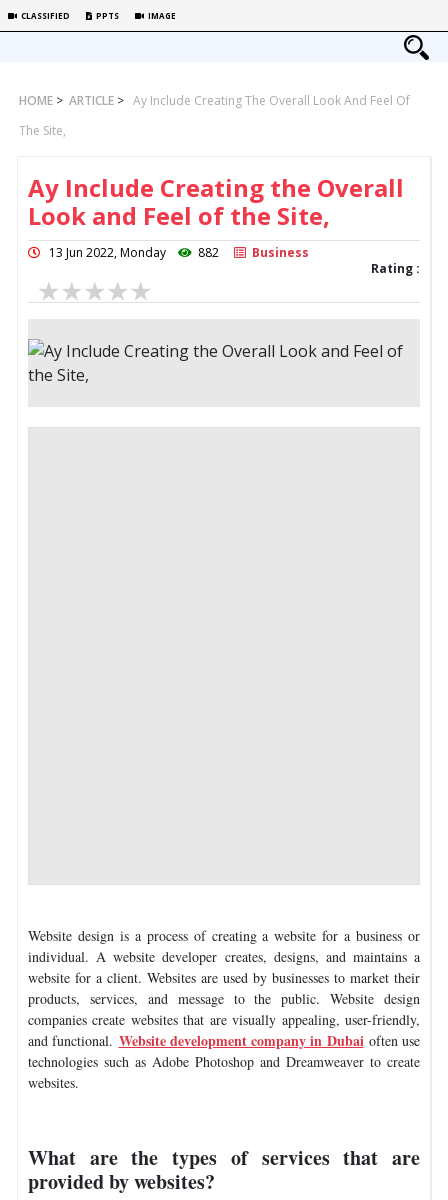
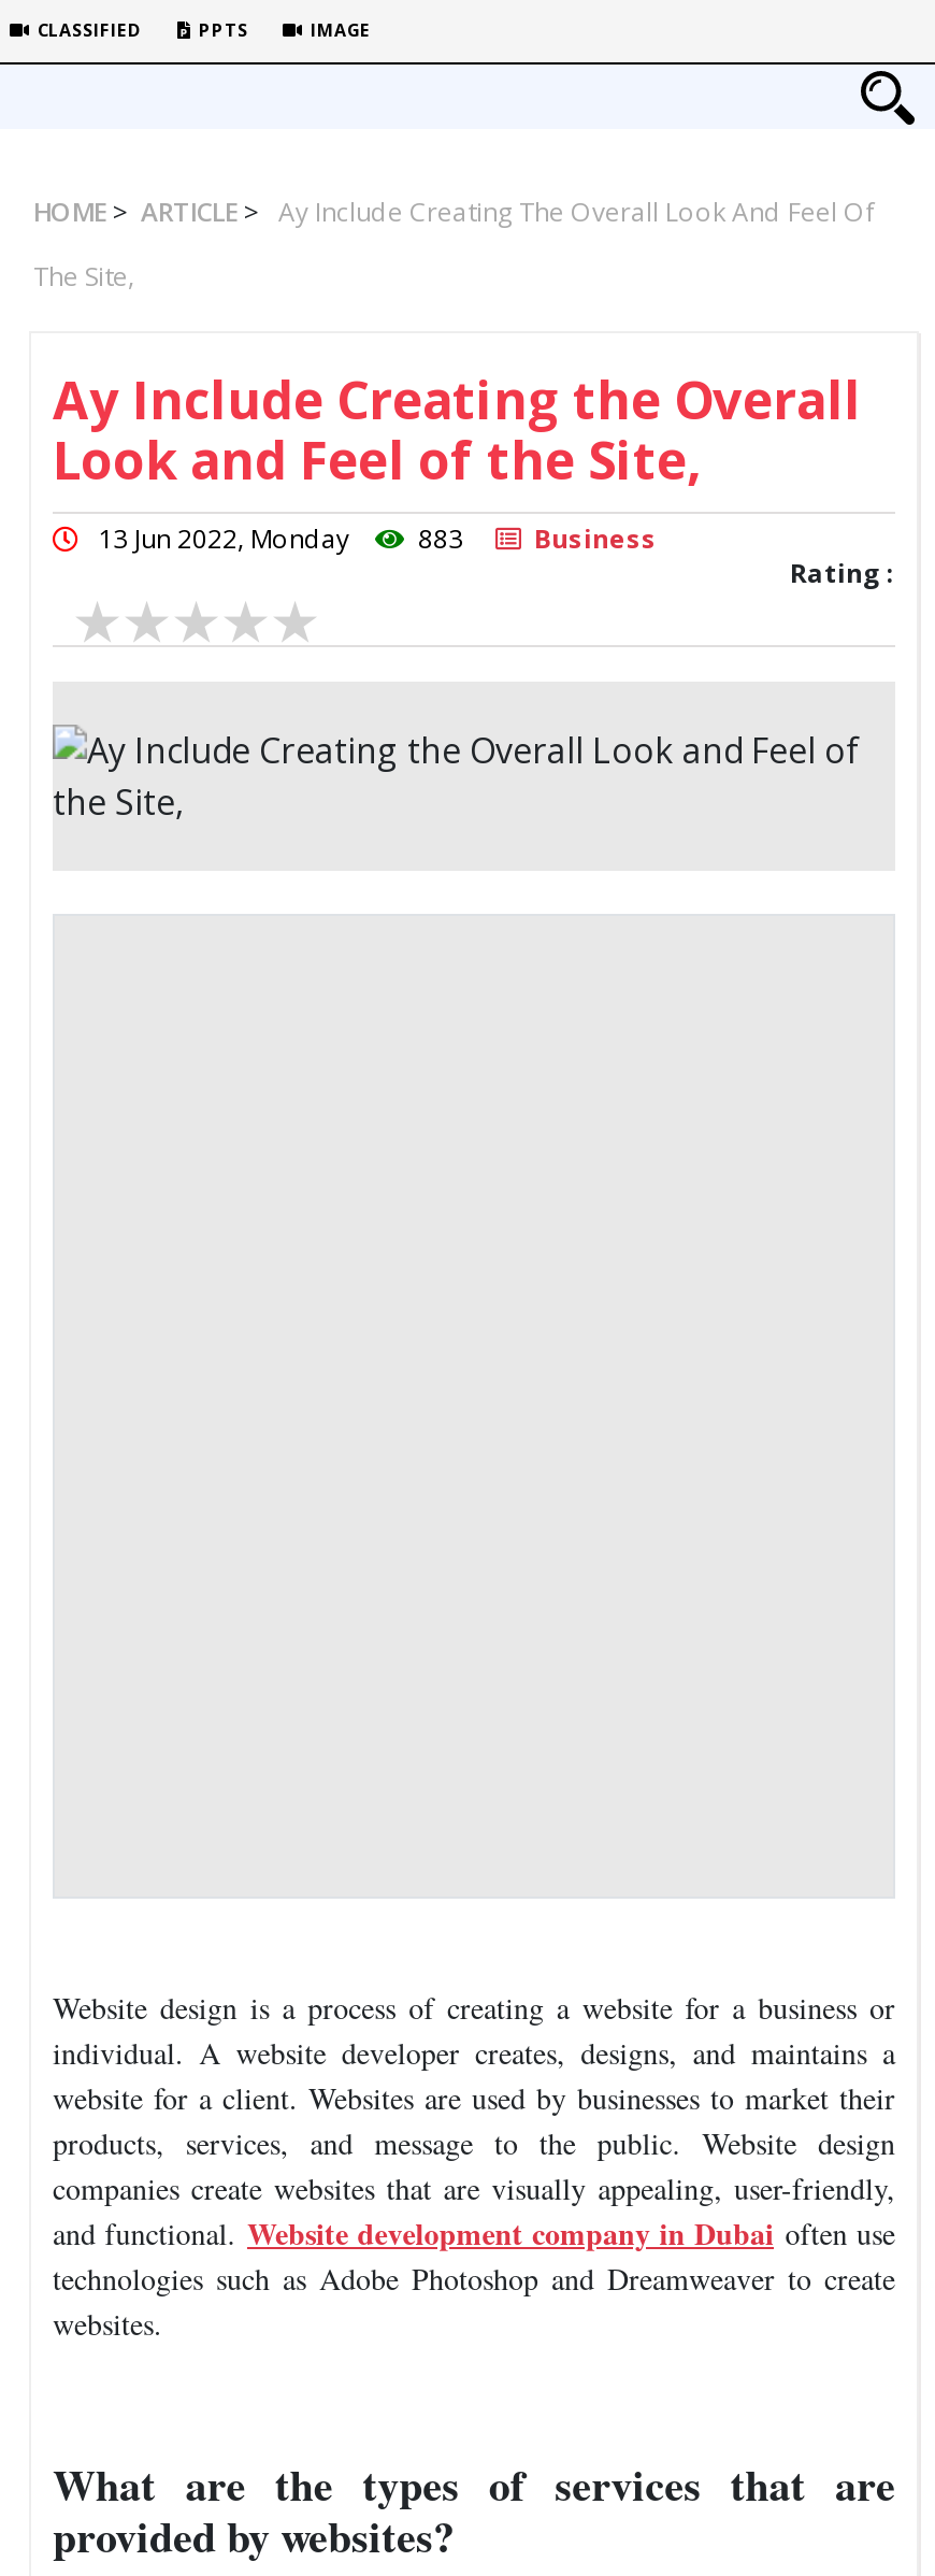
[40,244,309,261] 13 Jun 2022, Monday 882 Business -> [78,520,657,556] 13 Jun 2022, Monday 883 Business

